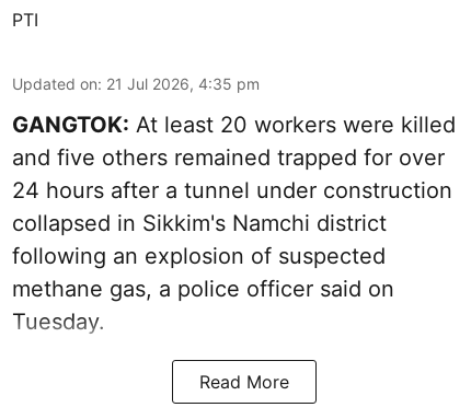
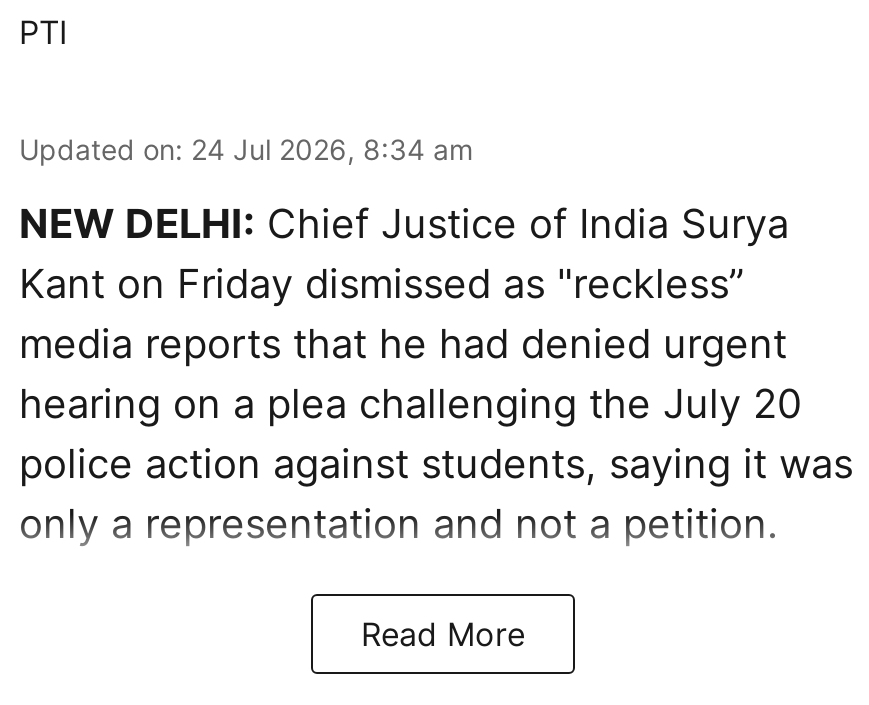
[12,75,260,93] Updated on: 21 Jul 2026, 4:35 pm -> [19,132,473,166] Updated on: 24 Jul 2026, 8:34 am
[12,112,456,335] GANGTOK: At least 20 workers were killed | and five others remained trapped for over | 24 hours after a tunnel under construction | collapsed in Sikkim's Namchi district | following an explosion of suspected | methane gas, a police officer said on | Tuesday. -> [19,200,853,548] NEW DELHI: Chief Justice of India Surya | Kant on Friday dismissed as "reckless” | media reports that he had denied urgent | hearing on a plea challenging the July 20 | police action against students, saying it was | only a representation and not a petition.

